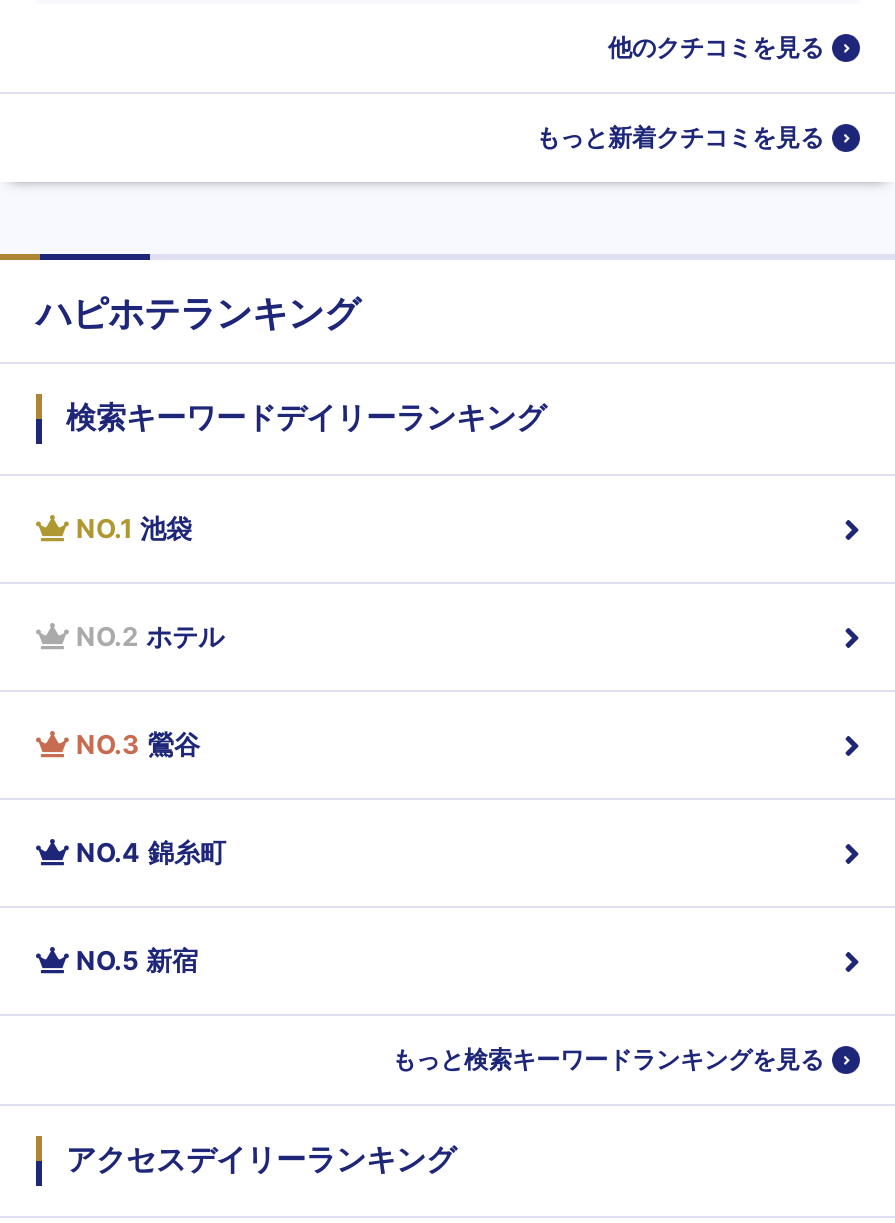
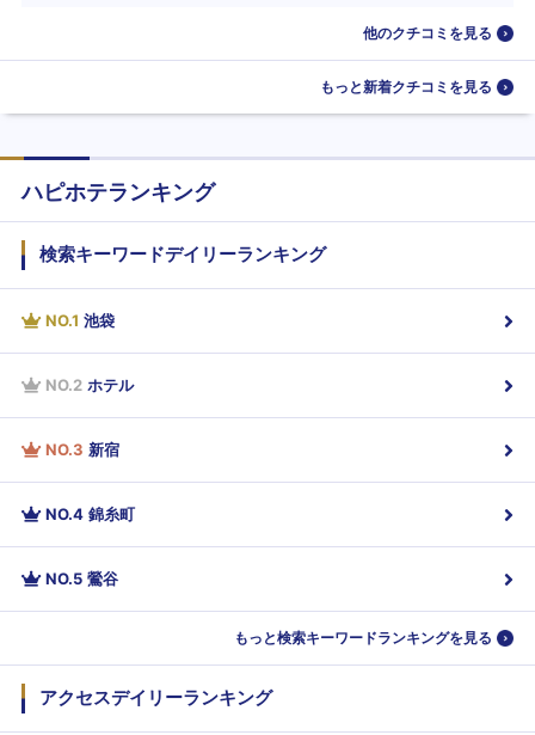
[76,728,200,760] NO.3 鶯谷 -> [45,440,119,459] NO.3 新宿
[76,944,198,976] NO.5 新宿 -> [45,569,118,588] NO.5 鶯谷

